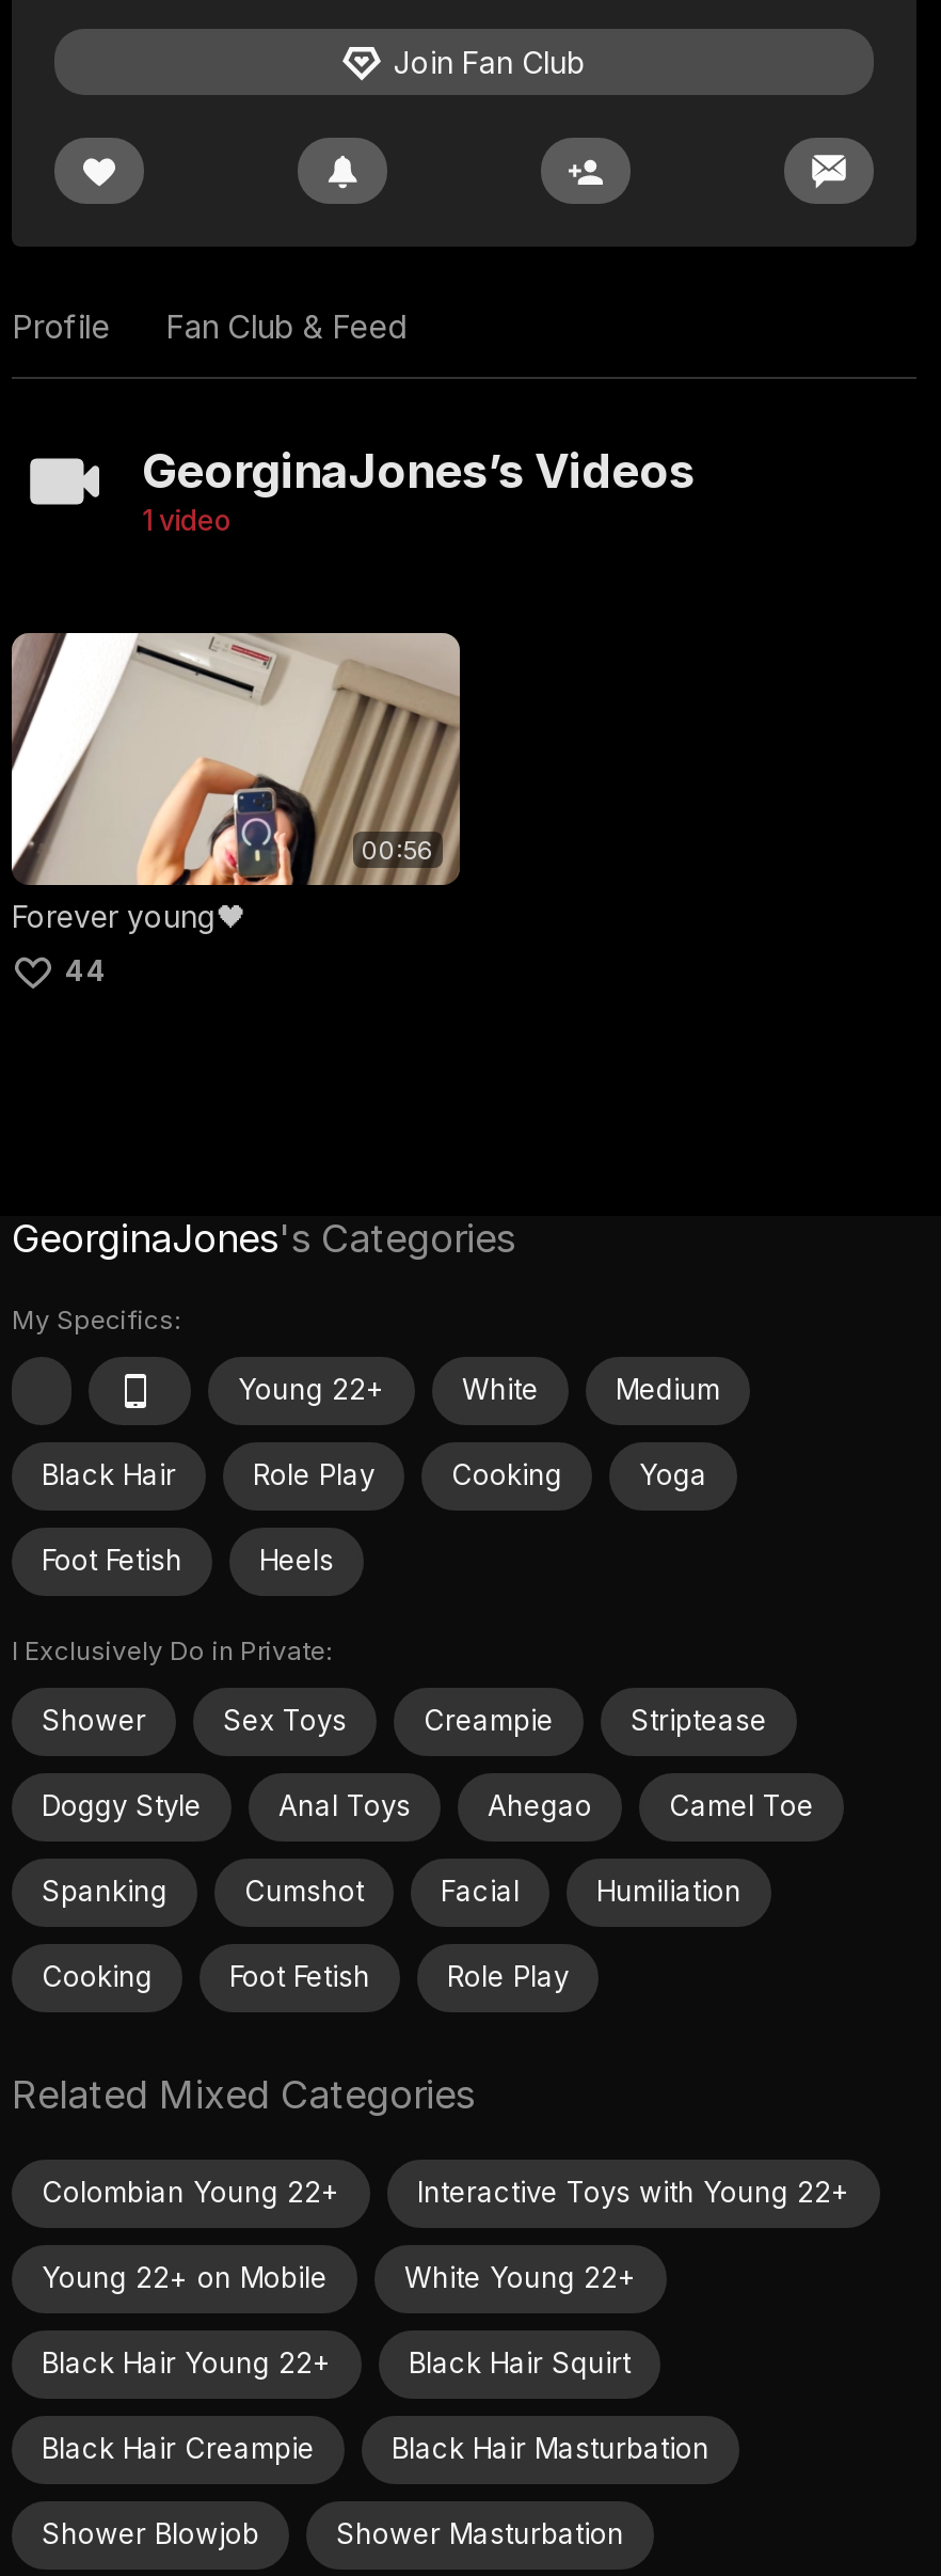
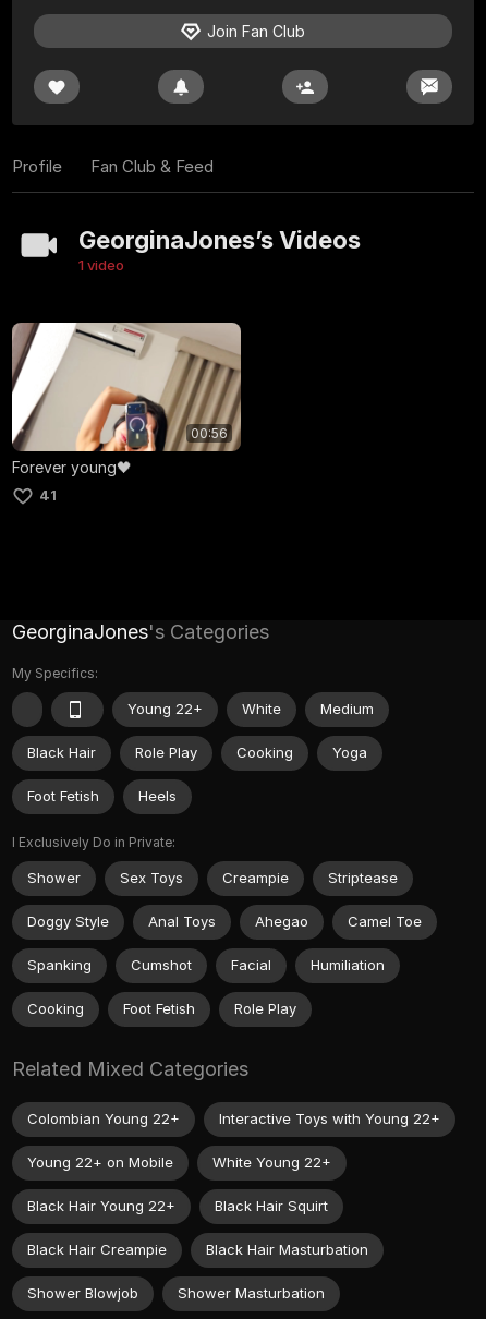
[65,954,108,988] 44 -> [39,486,57,504] 41

